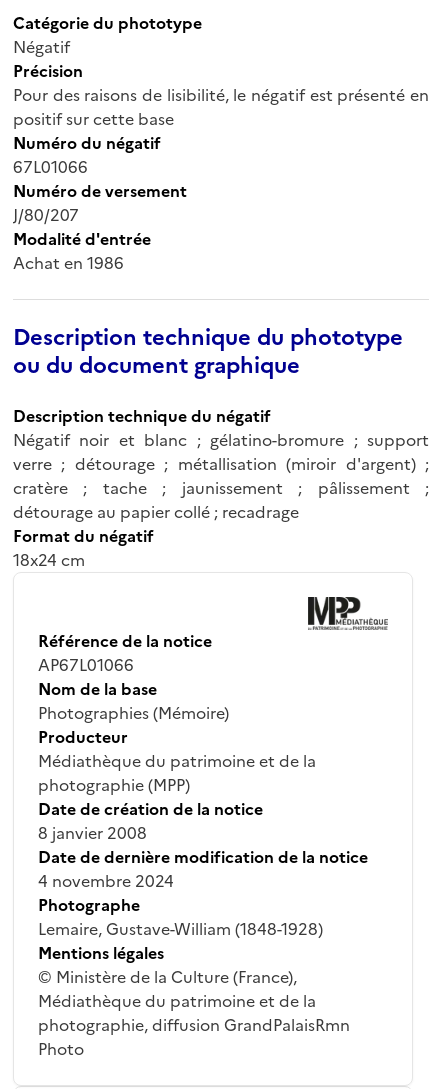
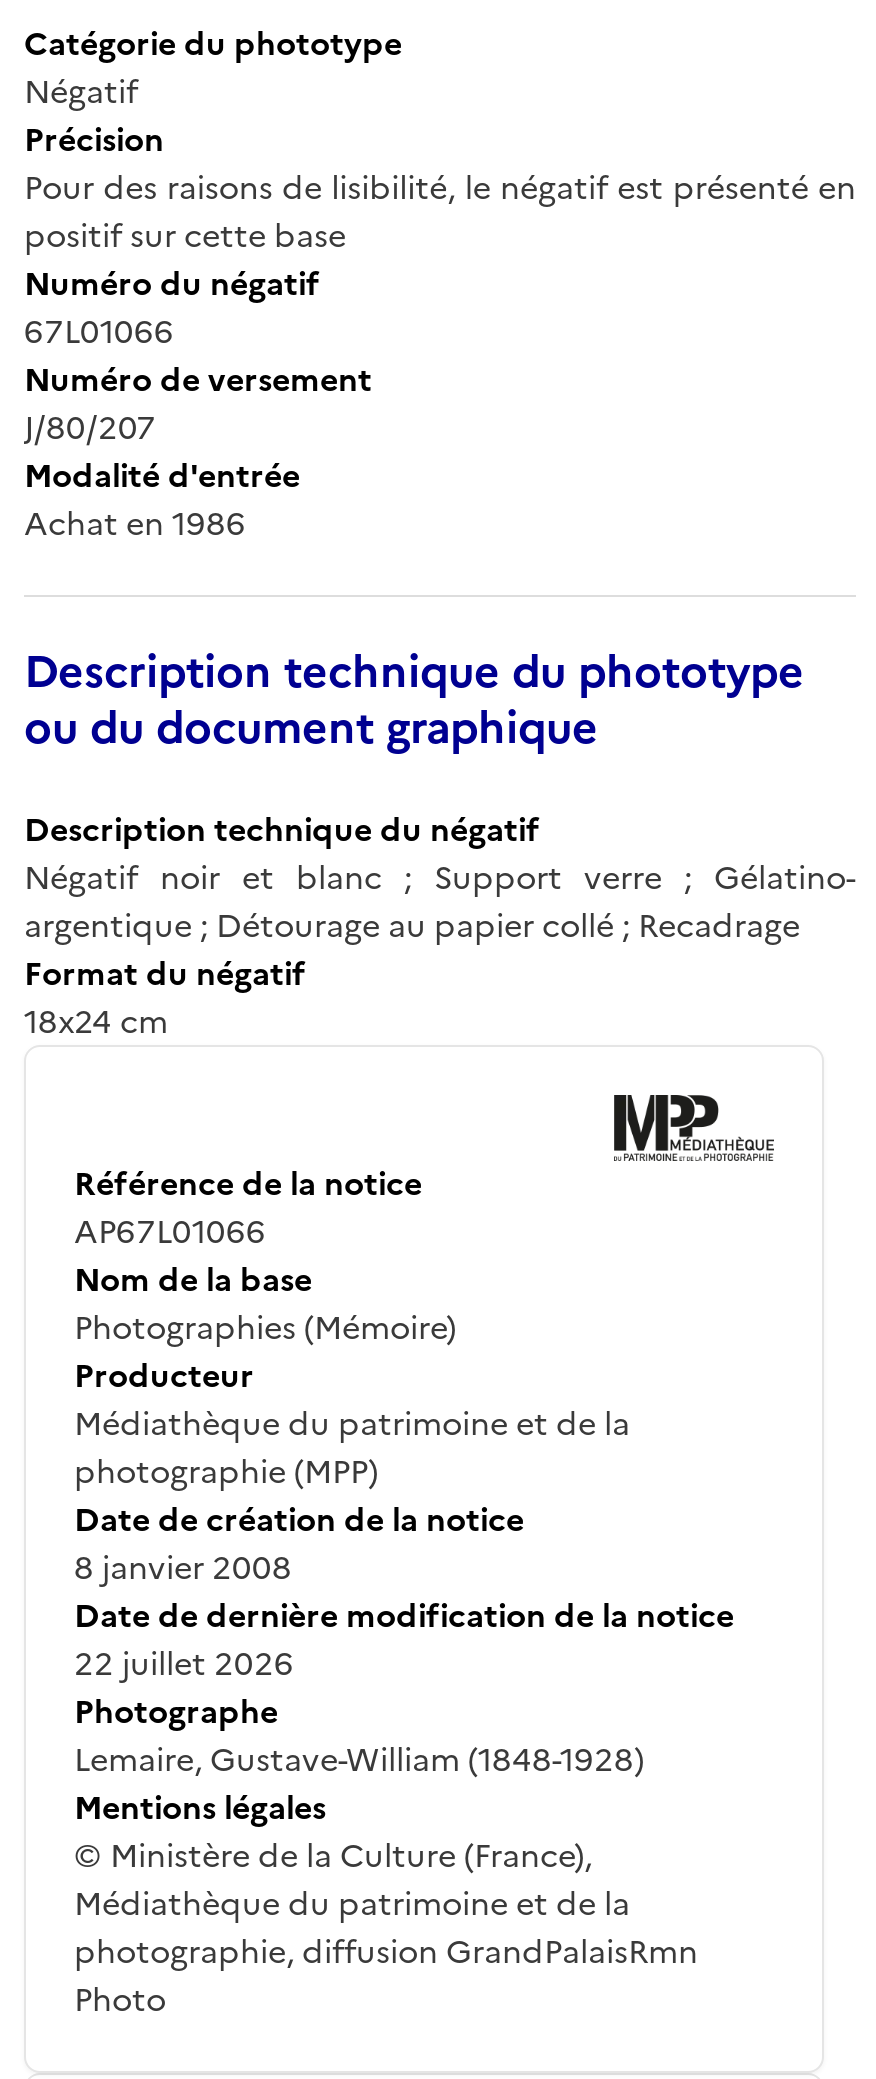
[13,427,429,523] Négatif noir et blanc ; gélatino-bromure ; support | verre ; détourage ; métallisation (miroir d'argent) ; | cratère ; tache ; jaunissement ; pâlissement ; | détourage au papier collé ; recadrage -> [24,852,856,948] Négatif noir et blanc ; Support verre ; Gélatino- | argentique ; Détourage au papier collé ; Recadrage
[38,868,174,892] 4 novembre 2024 -> [74,1638,294,1686] 22 juillet 2026

